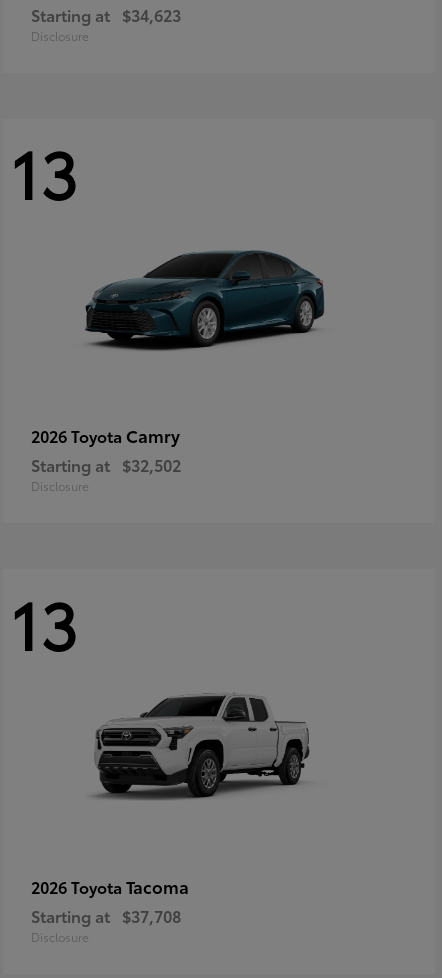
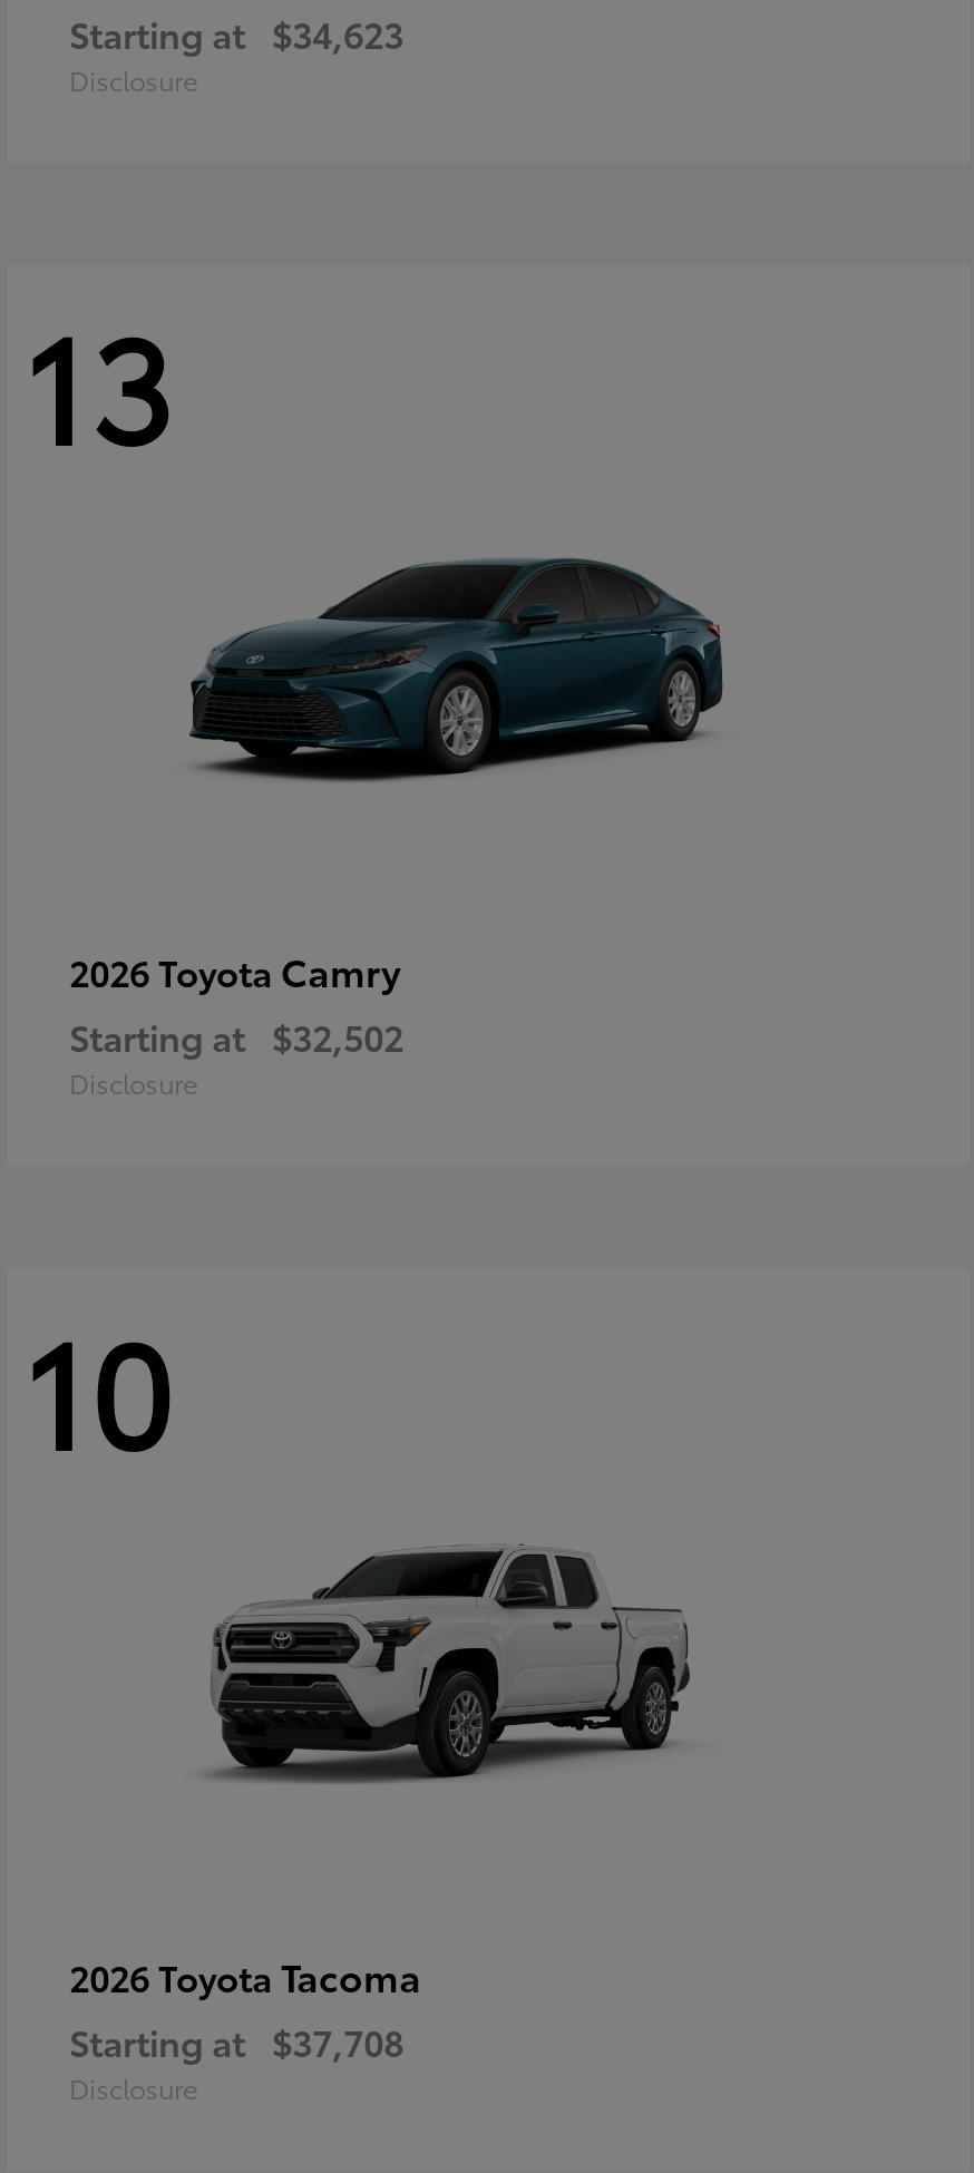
[11,576,77,668] 13 -> [25,1284,172,1489] 10

